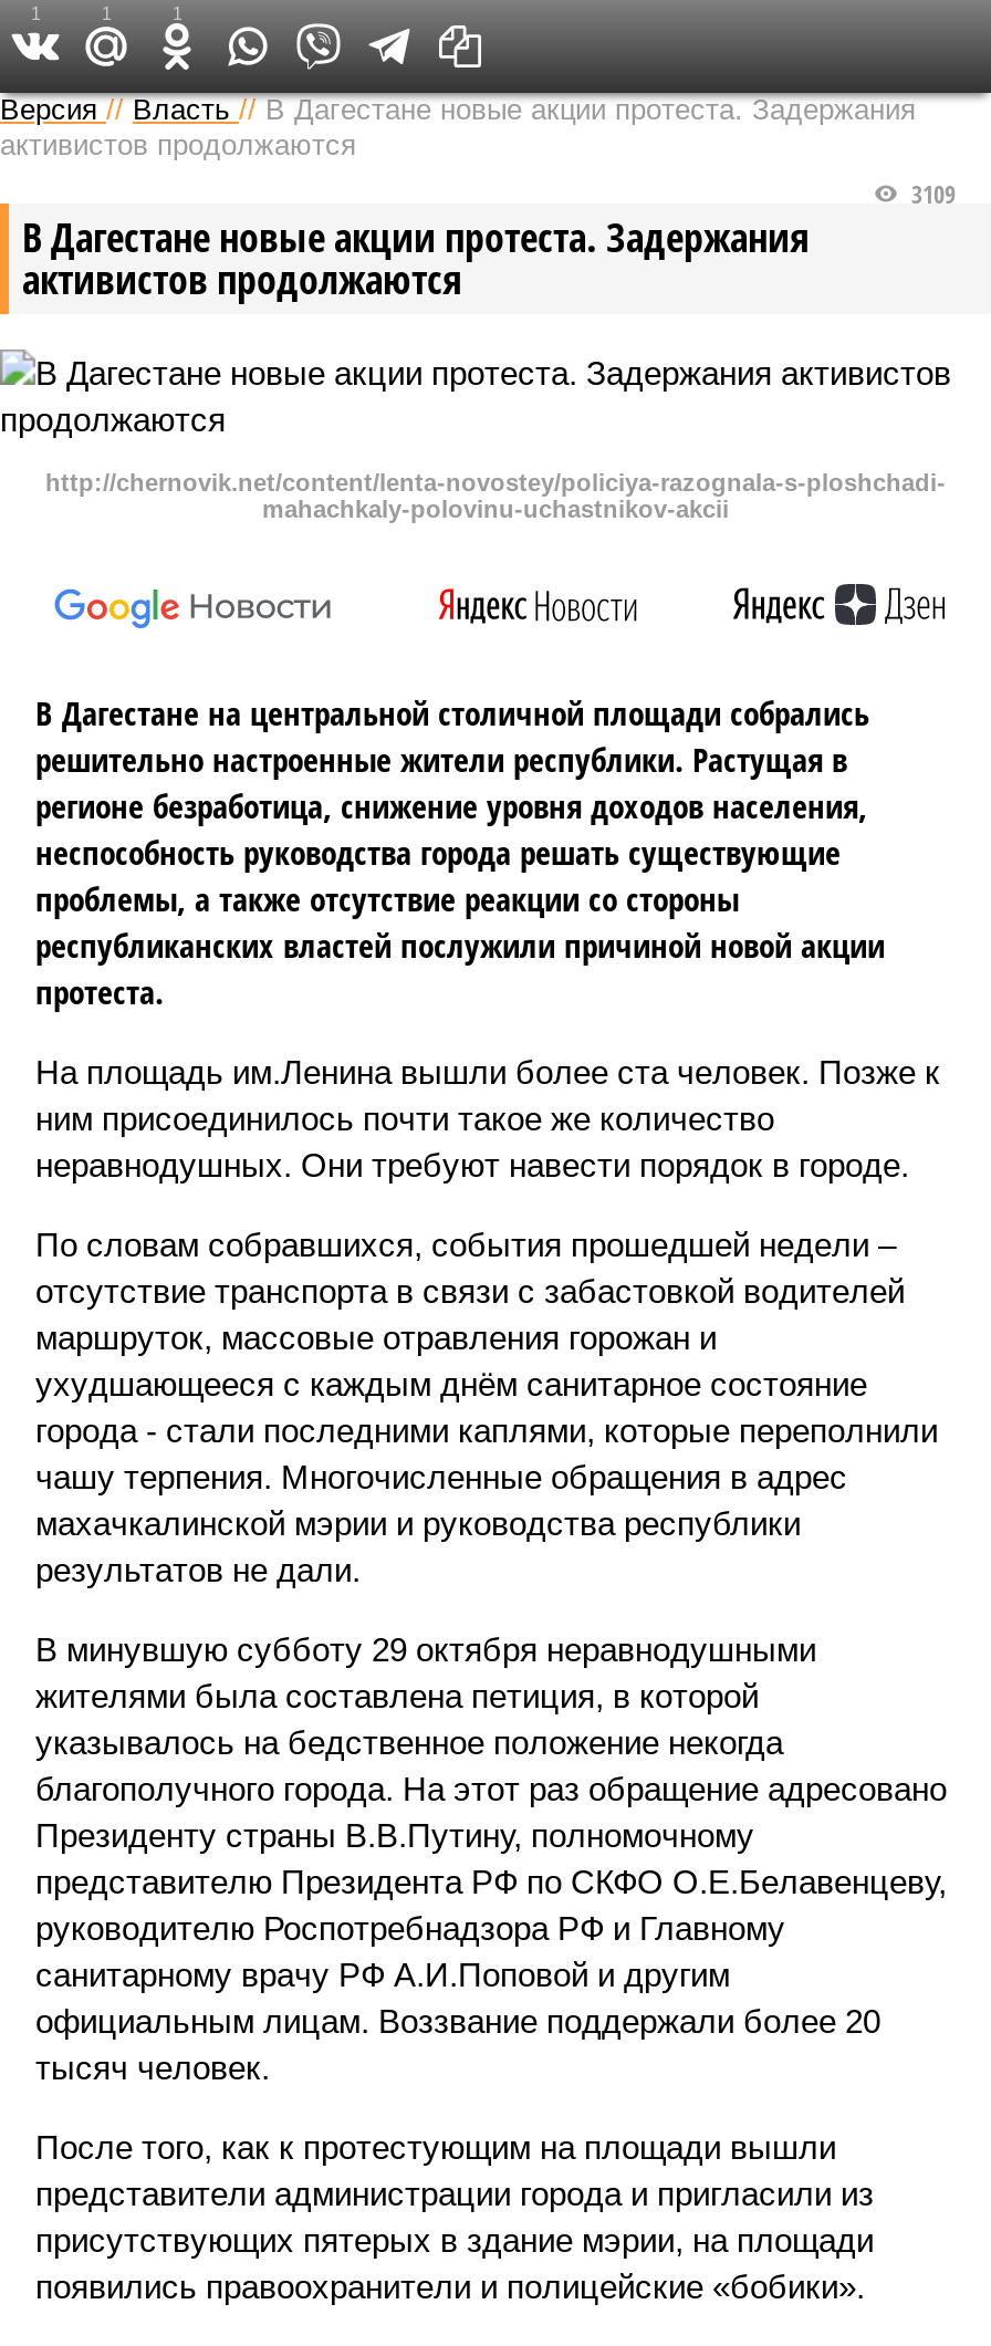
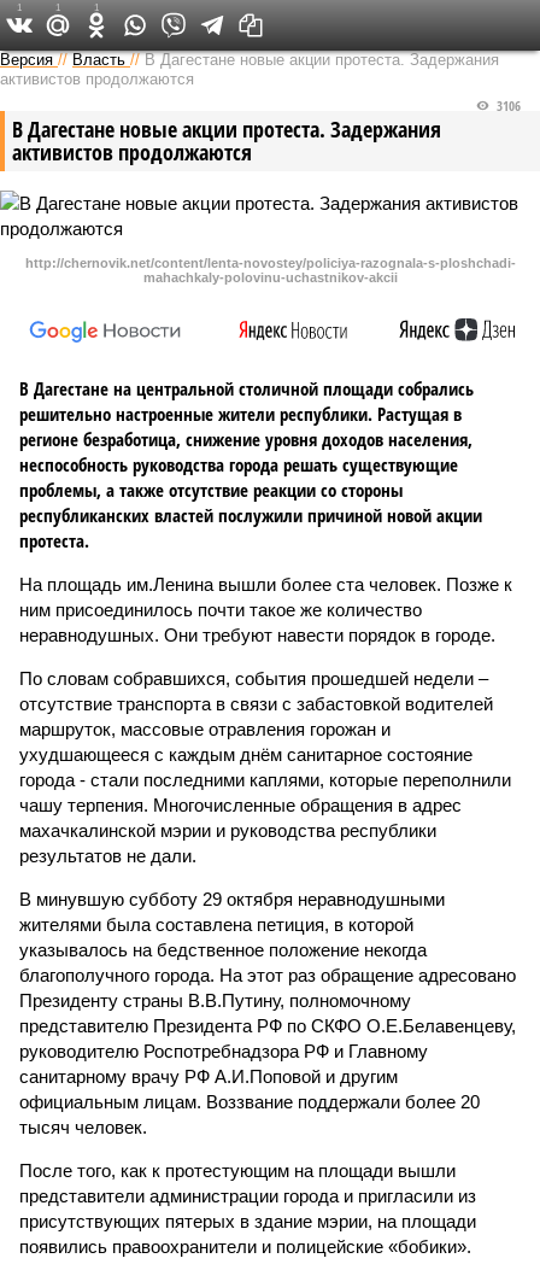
[905,177,956,210] 3109 -> [493,96,521,115] 3106

